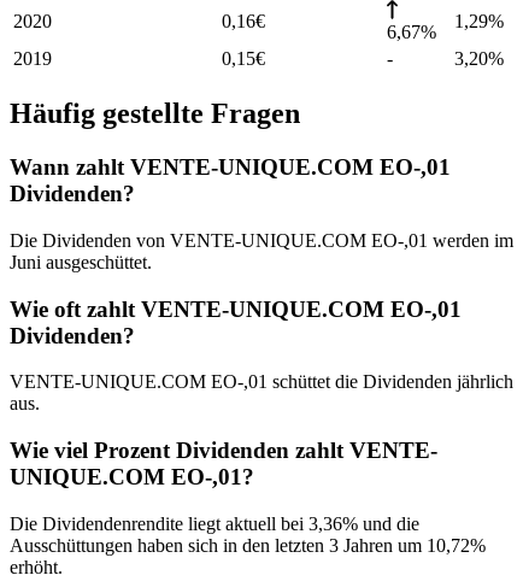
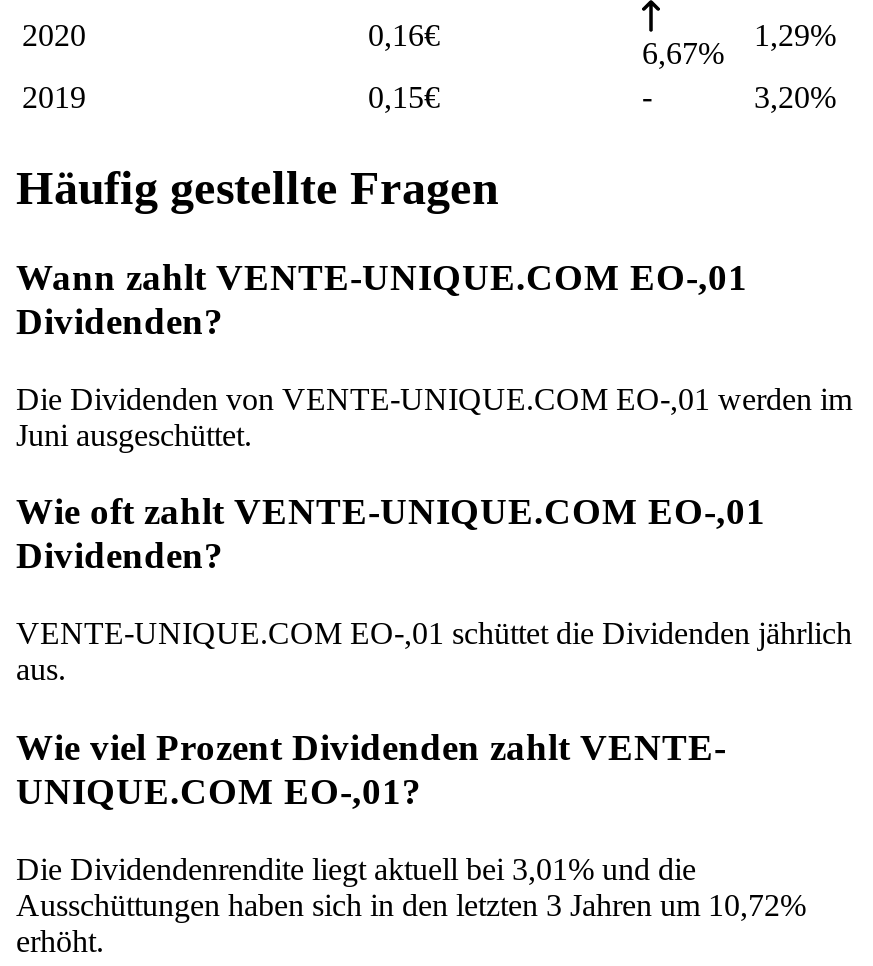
[10,513,419,534] Die Dividendenrendite liegt aktuell bei 3,36% und die -> [16,851,696,885] Die Dividendenrendite liegt aktuell bei 3,01% und die

